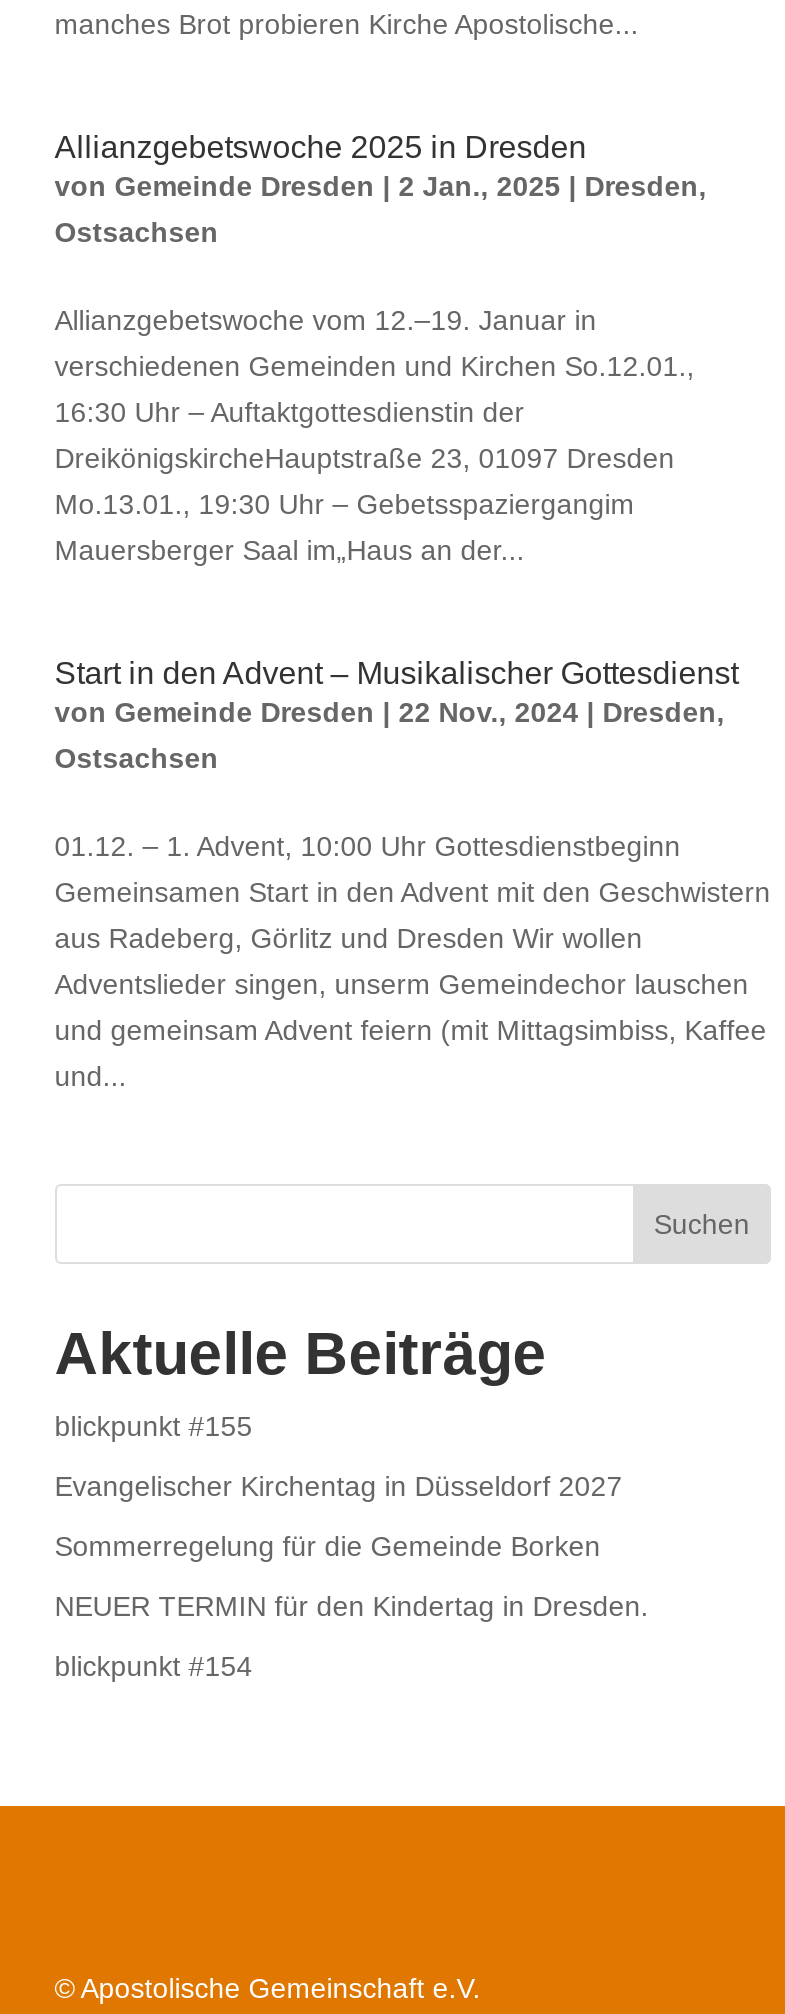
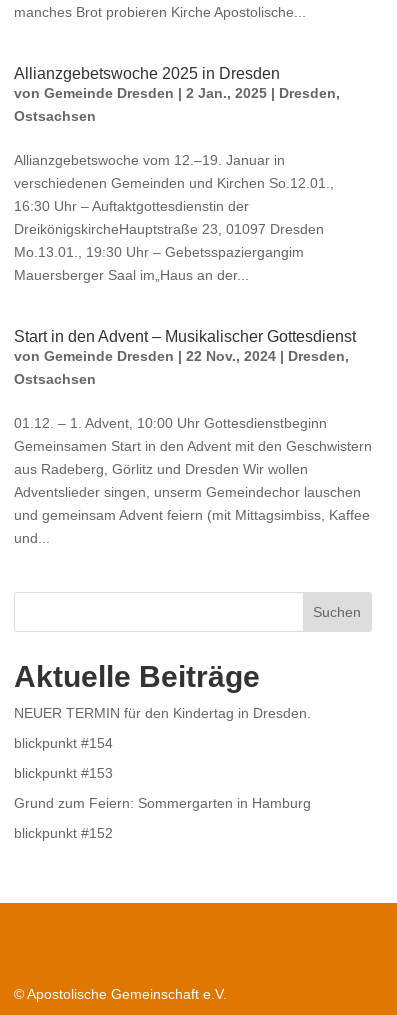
[55,1410,623,1562] blickpunkt #155 | Evangelischer Kirchentag in Düsseldorf 2027 | Sommerregelung für die Gemeinde Borken -> none
moved [55,1590,649,1682] -> [14,705,311,751]: NEUER TERMIN für den Kindertag in Dresden. | blickpunkt #154
none -> [14,765,311,841] blickpunkt #153 | Grund zum Feiern: Sommergarten in Hamburg | blickpunkt #152

